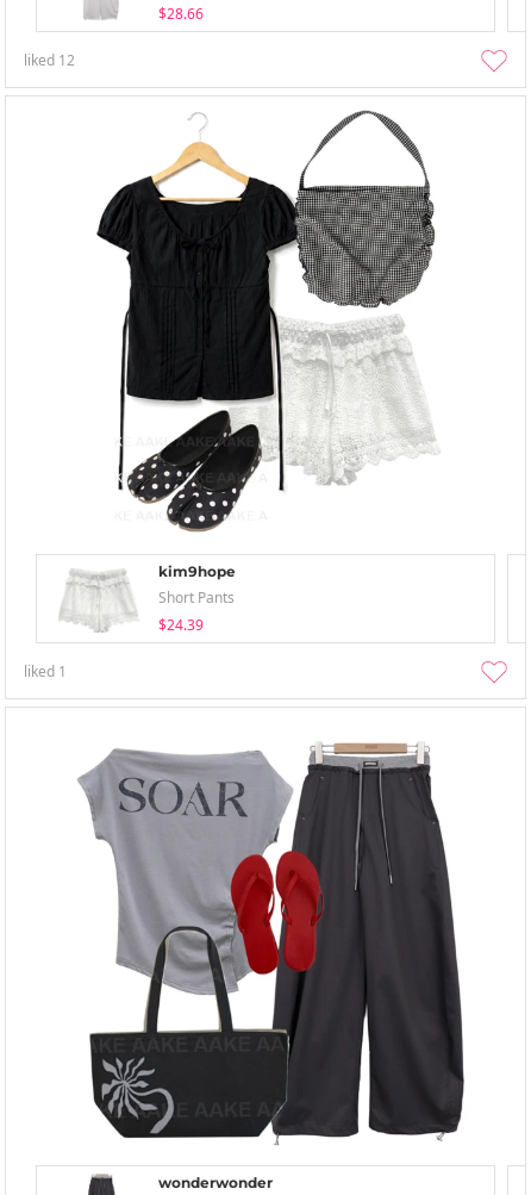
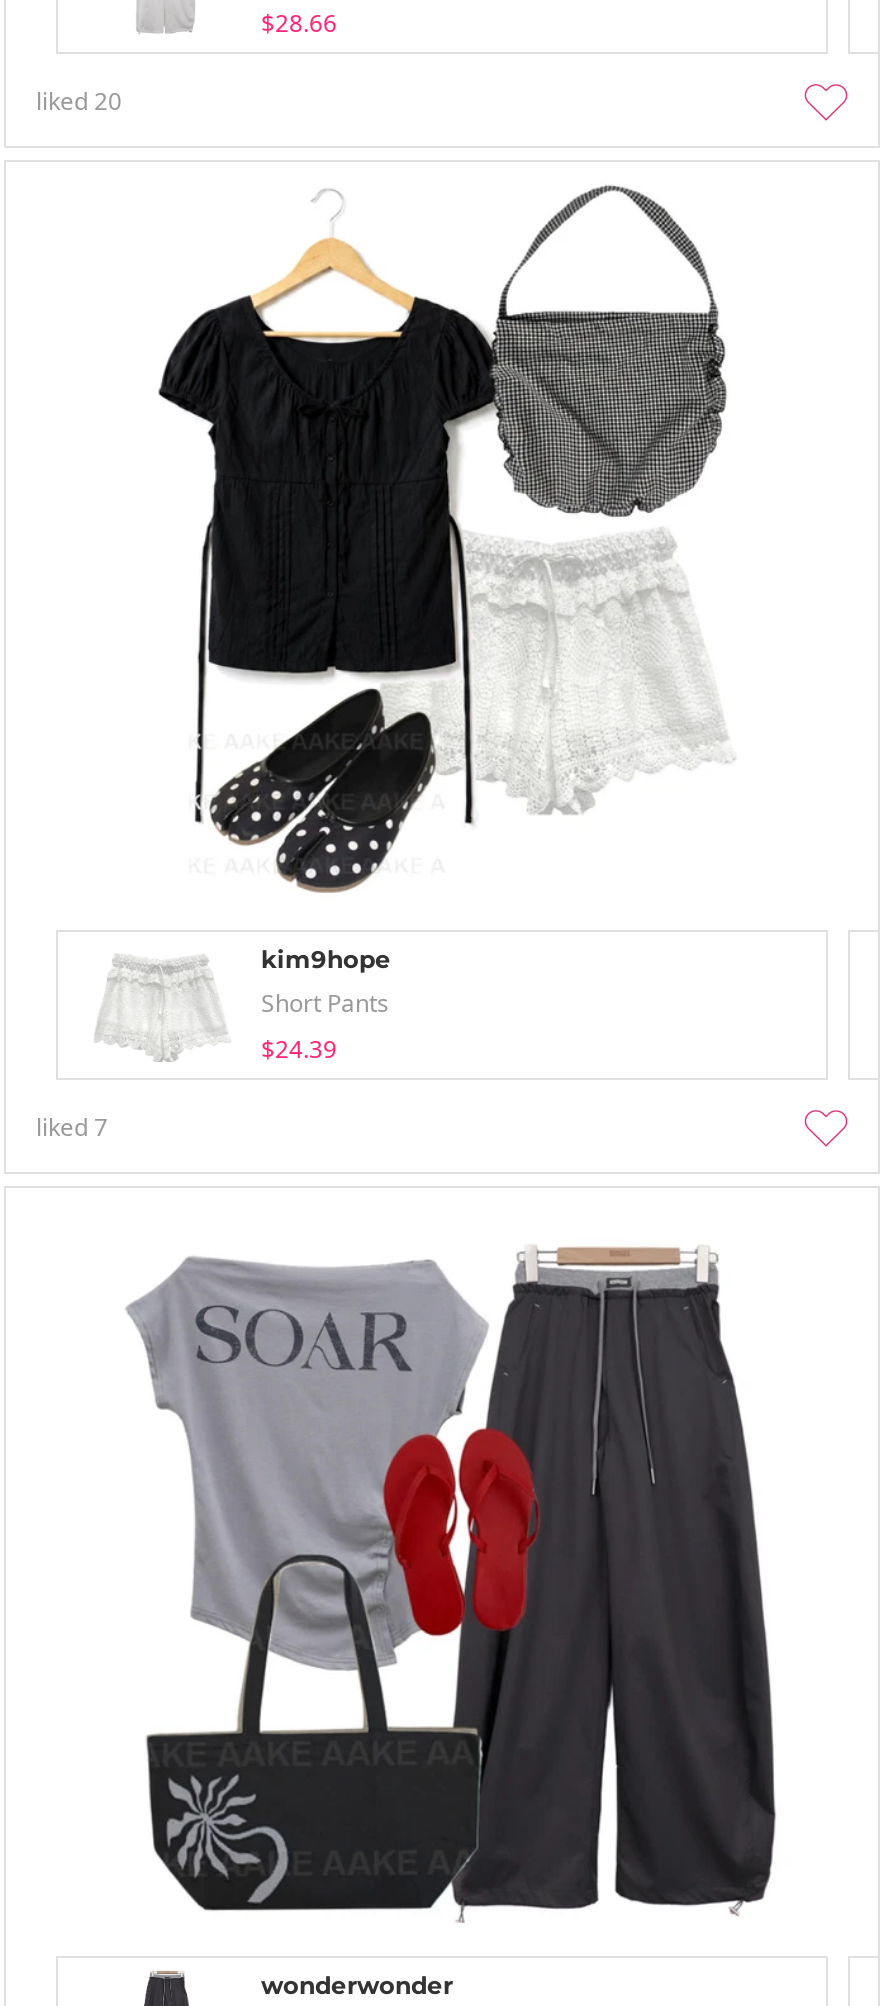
[24,50,75,70] liked 12 -> [36,84,122,118] liked 20
[24,661,67,681] liked 1 -> [36,1110,108,1144] liked 7

